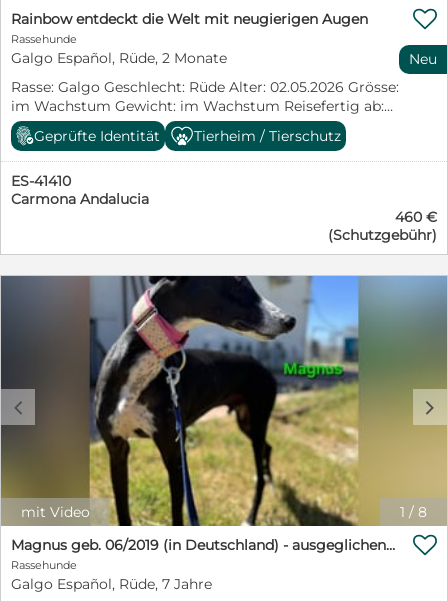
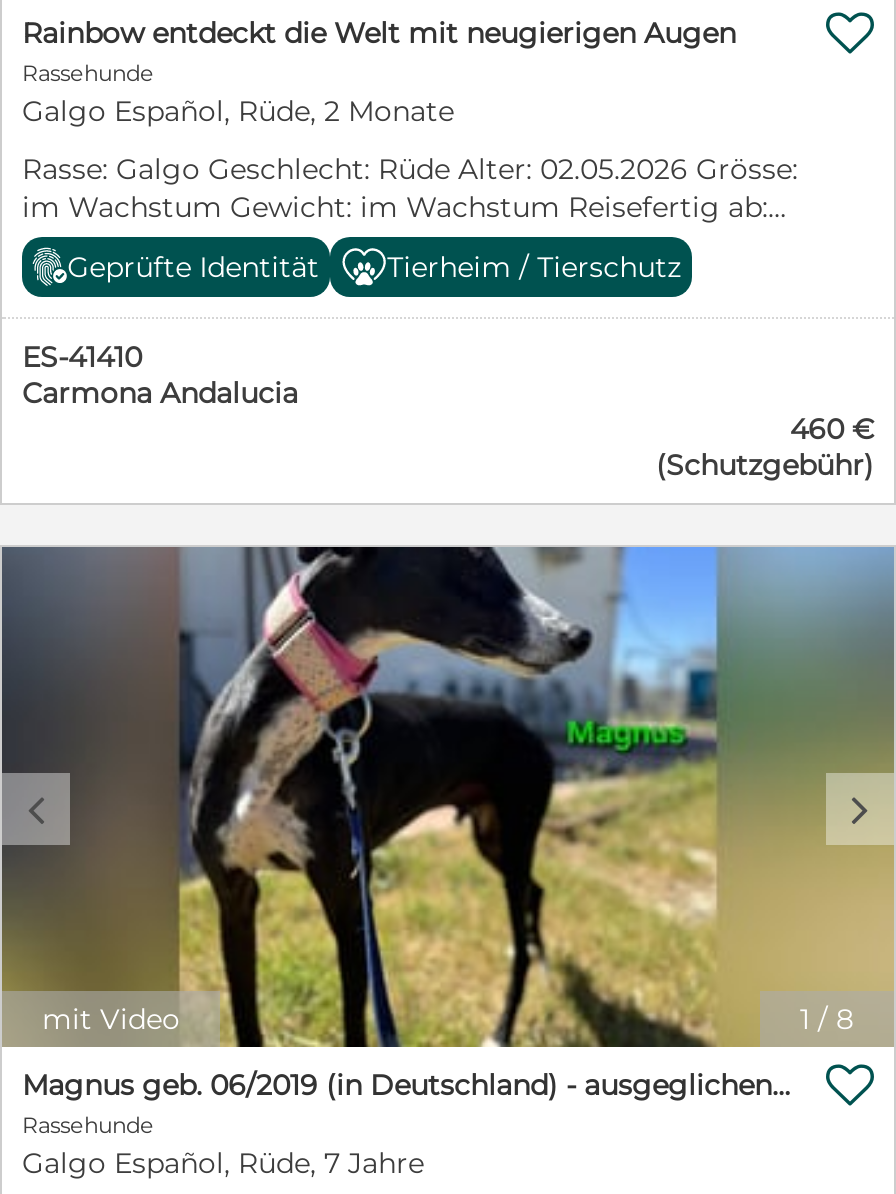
[409,50,437,68] Neu -> none

